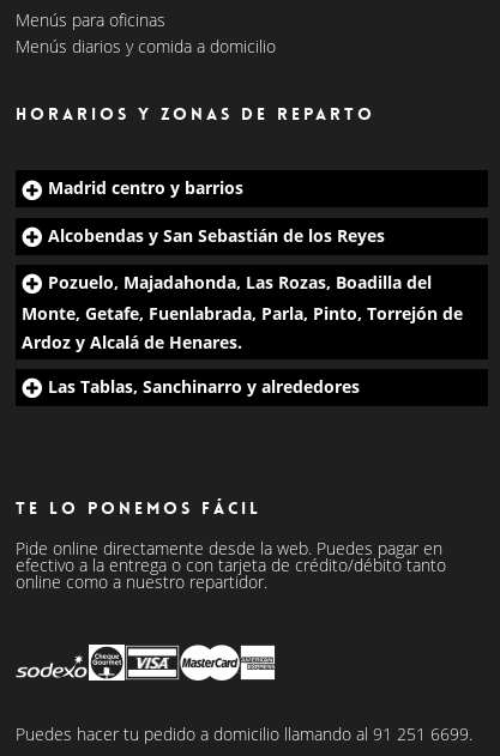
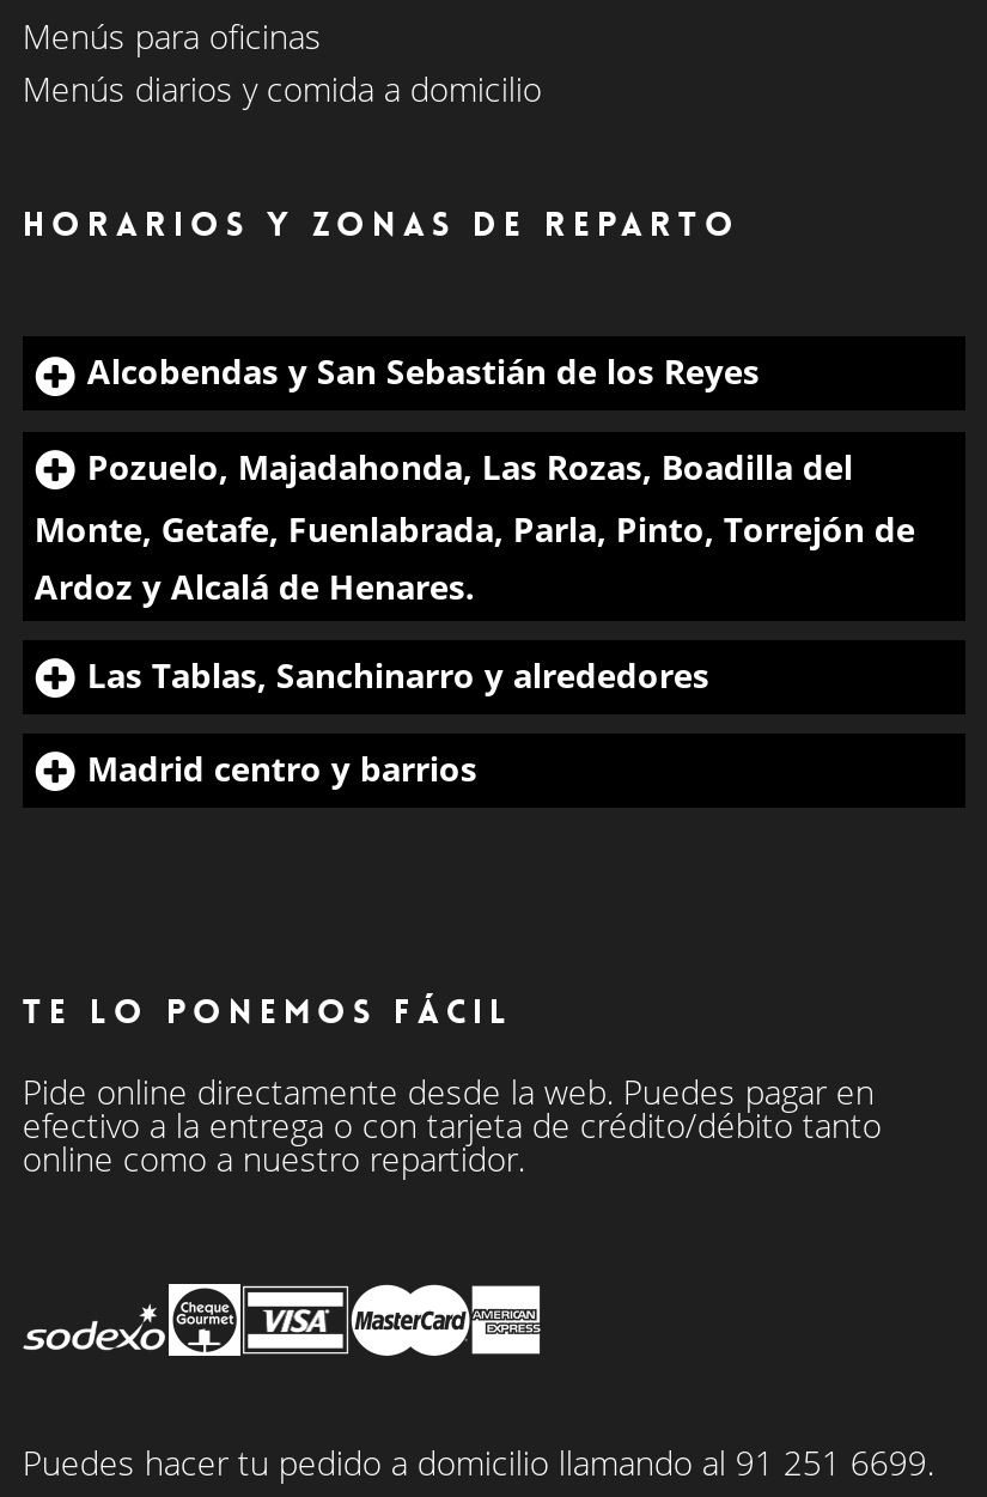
moved [48,177,243,199] -> [87,745,477,791]: Madrid centro y barrios
moved [21,224,463,398] -> [34,349,915,697]: Alcobendas y San Sebastián de los Reyes | Pozuelo, Majadahonda, Las Rozas, Boadilla del | Monte, Getafe, Fuenlabrada, Parla, Pinto, Torrejón de | Ardoz y Alcalá de Henares. | Las Tablas, Sanchinarro y alrededores

